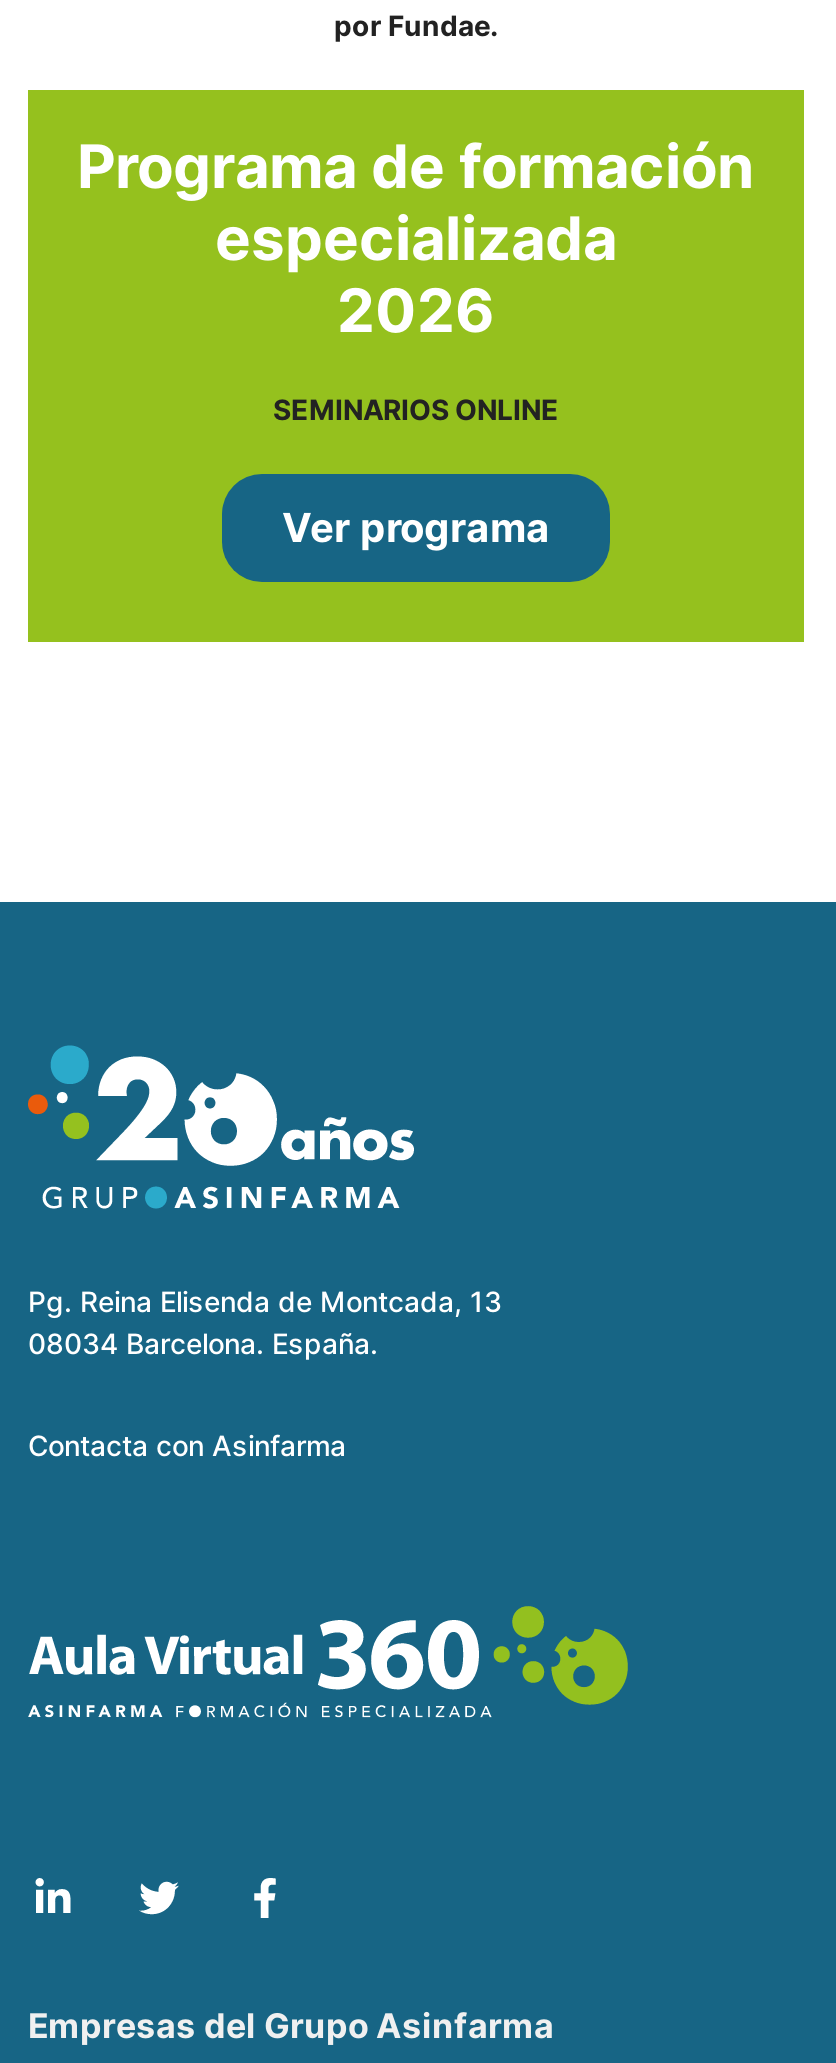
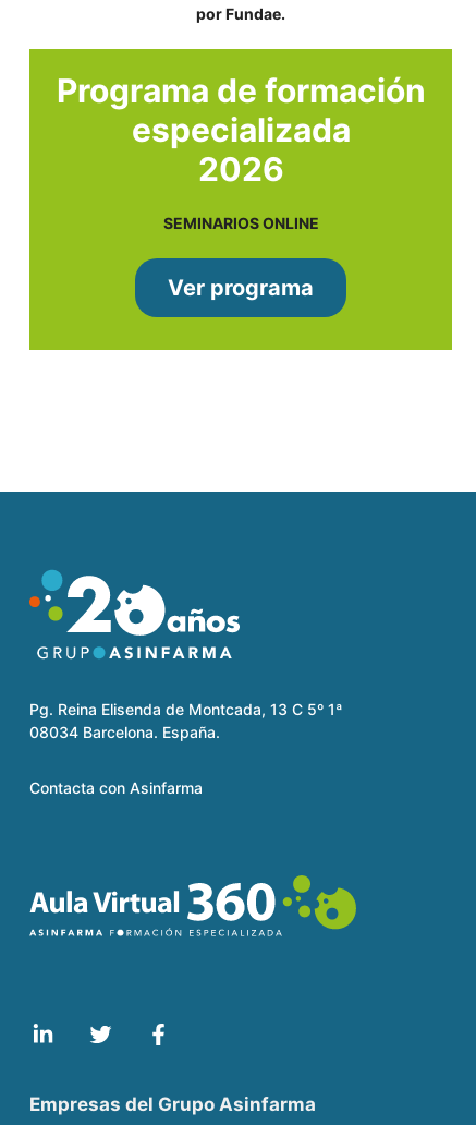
[28,1283,502,1317] Pg. Reina Elisenda de Montcada, 13 -> [29,700,342,718] Pg. Reina Elisenda de Montcada, 13 C 5º 1ª

